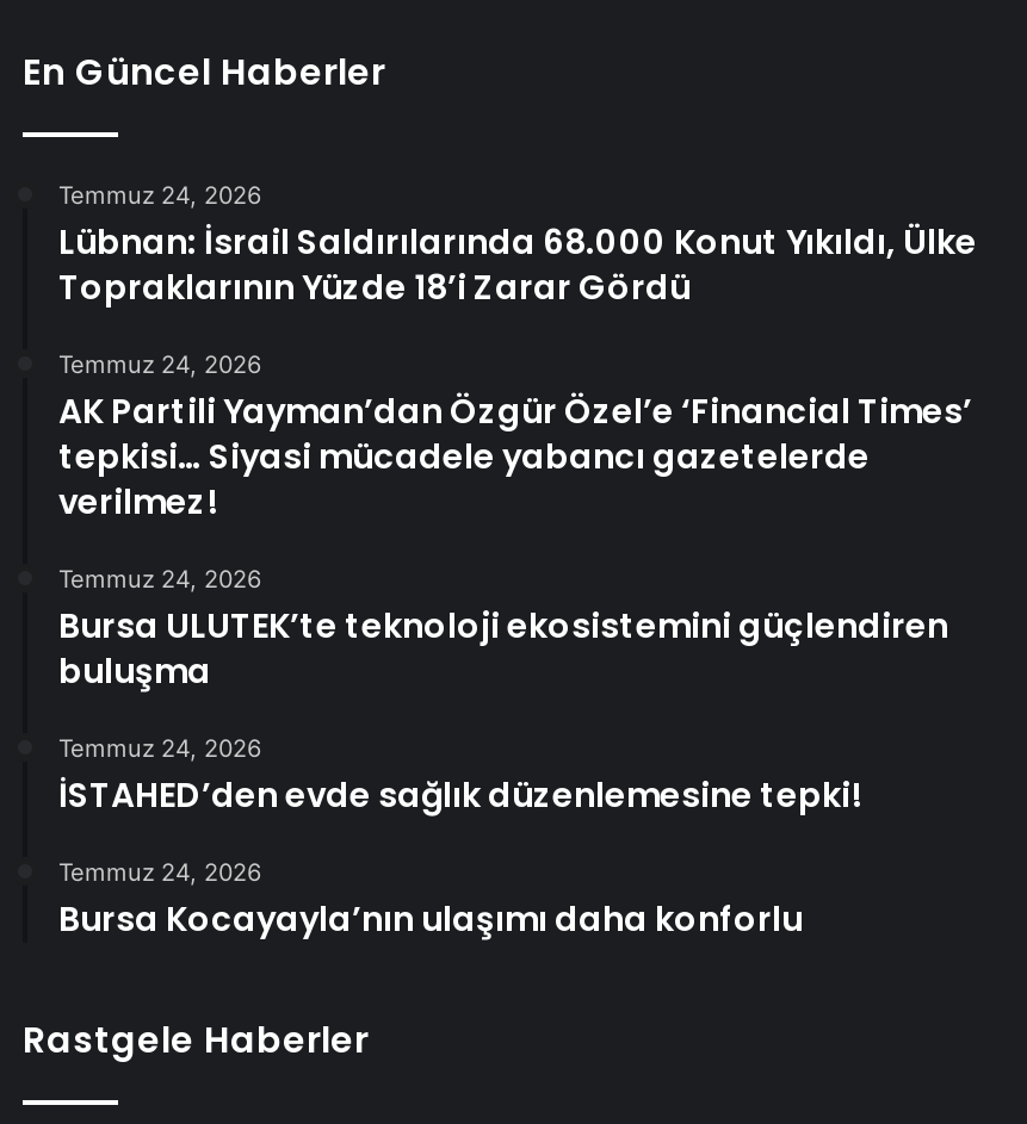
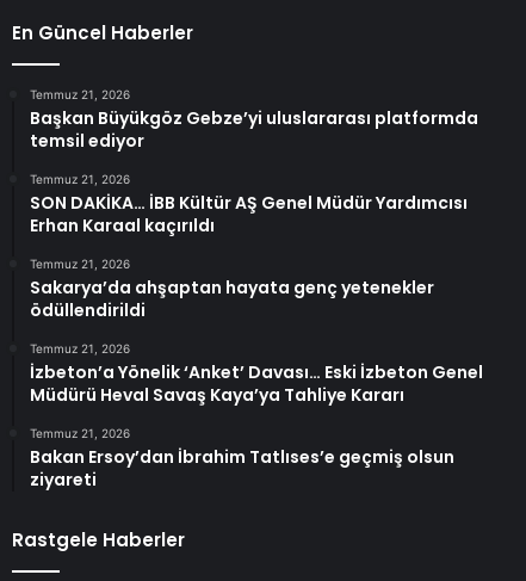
[58,180,977,311] Temmuz 24, 2026 | Lübnan: İsrail Saldırılarında 68.000 Konut Yıkıldı, Ülke | Topraklarının Yüzde 18’i Zarar Gördü -> [30,87,478,153] Temmuz 21, 2026 | Başkan Büyükgöz Gebze’yi uluslararası platformda | temsil ediyor
[58,349,972,526] Temmuz 24, 2026 | AK Partili Yayman’dan Özgür Özel’e ‘Financial Times’ | tepkisi… Siyasi mücadele yabancı gazetelerde | verilmez! -> [30,172,468,238] Temmuz 21, 2026 | SON DAKİKA… İBB Kültür AŞ Genel Müdür Yardımcısı | Erhan Karaal kaçırıldı
[58,564,948,695] Temmuz 24, 2026 | Bursa ULUTEK’te teknoloji ekosistemini güçlendiren | buluşma -> [30,257,434,322] Temmuz 21, 2026 | Sakarya’da ahşaptan hayata genç yetenekler | ödüllendirildi
[58,733,860,819] Temmuz 24, 2026 | İSTAHED’den evde sağlık düzenlemesine tepki! -> [30,341,483,407] Temmuz 21, 2026 | İzbeton’a Yönelik ‘Anket’ Davası… Eski İzbeton Genel | Müdürü Heval Savaş Kaya’ya Tahliye Kararı
[58,857,803,943] Temmuz 24, 2026 | Bursa Kocayayla’nın ulaşımı daha konforlu -> [30,426,454,492] Temmuz 21, 2026 | Bakan Ersoy’dan İbrahim Tatlıses’e geçmiş olsun | ziyareti

